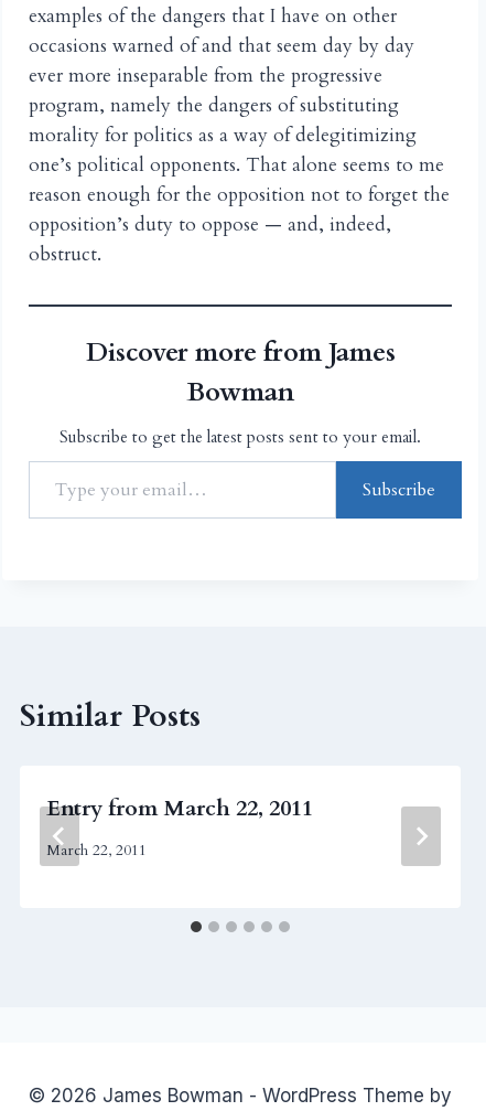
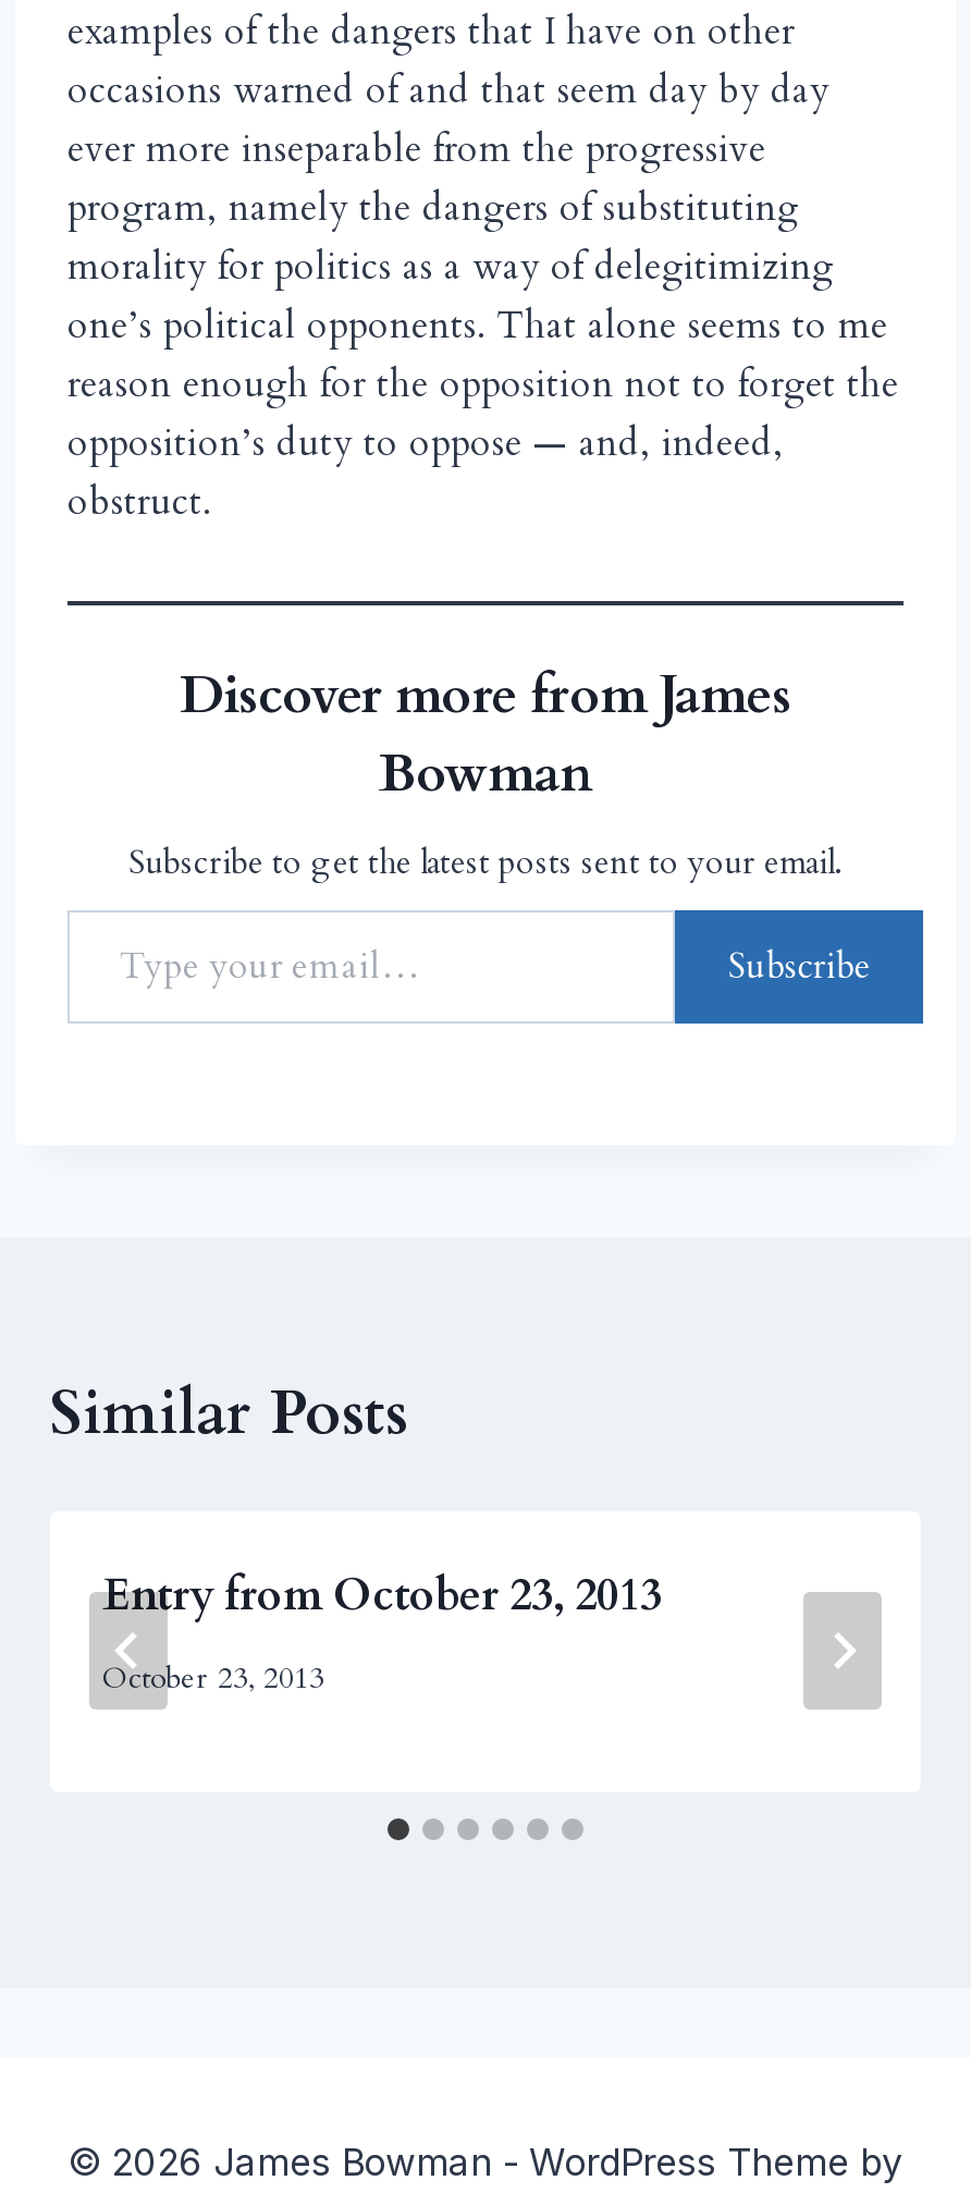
[46,793,313,822] Entry from March 22, 2011 -> [102,1565,662,1624] Entry from October 23, 2013
[46,841,147,861] March 22, 2011 -> [102,1660,324,1699] October 23, 2013

